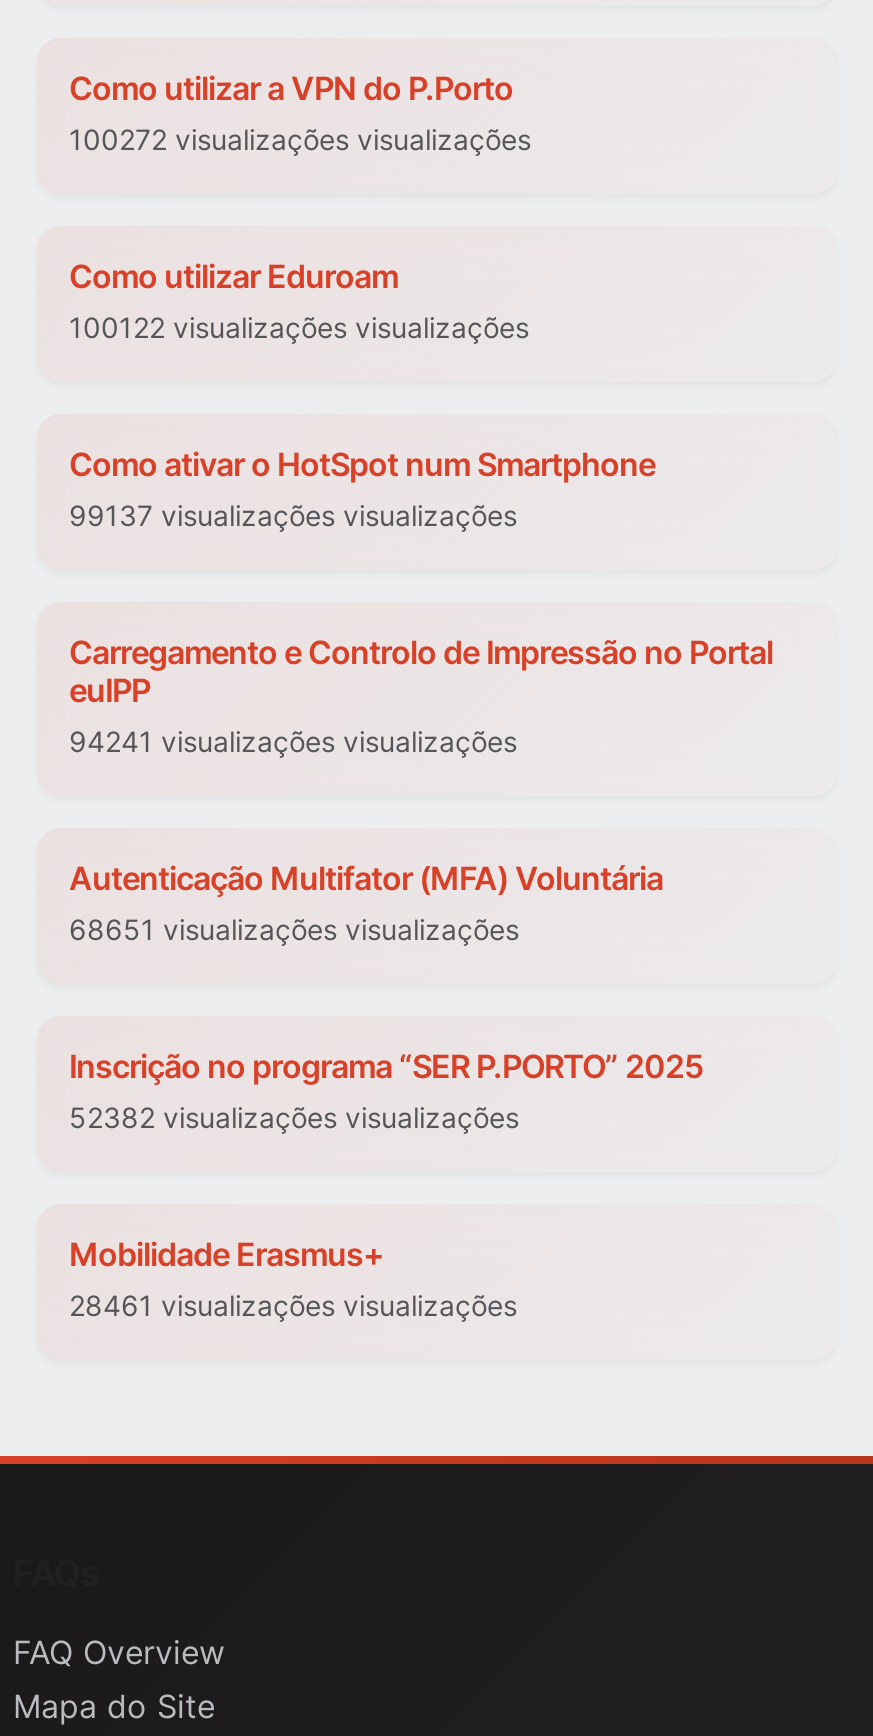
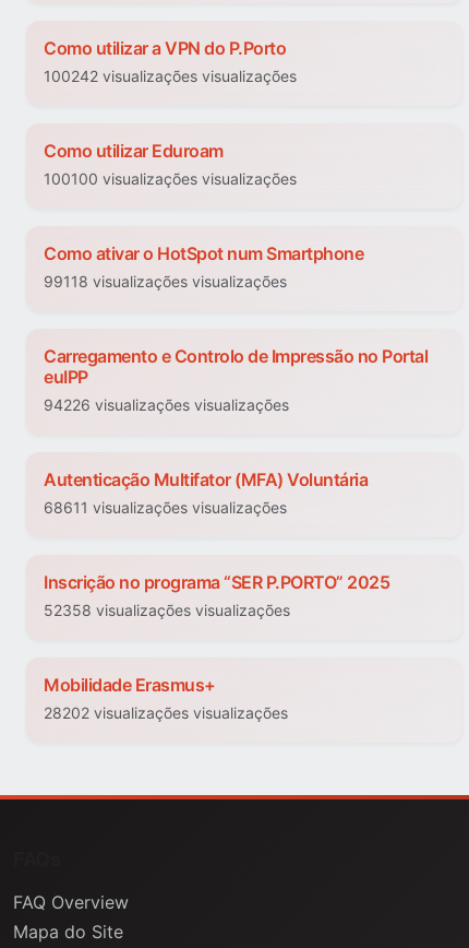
[69,123,531,157] 100272 visualizações visualizações -> [44,67,297,86] 100242 visualizações visualizações
[69,311,529,345] 100122 visualizações visualizações -> [44,170,297,188] 100100 visualizações visualizações
[69,499,517,533] 99137 visualizações visualizações -> [44,272,287,291] 99118 visualizações visualizações
[69,725,517,759] 94241 visualizações visualizações -> [44,396,289,414] 94226 visualizações visualizações
[69,913,519,947] 68651 visualizações visualizações -> [44,499,287,517] 68611 visualizações visualizações
[69,1101,519,1135] 52382 visualizações visualizações -> [44,601,290,620] 52358 visualizações visualizações
[69,1289,517,1323] 28461 visualizações visualizações -> [44,704,288,722] 28202 visualizações visualizações

